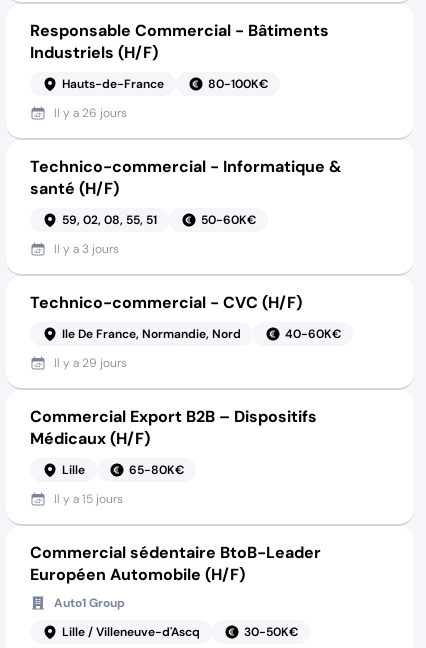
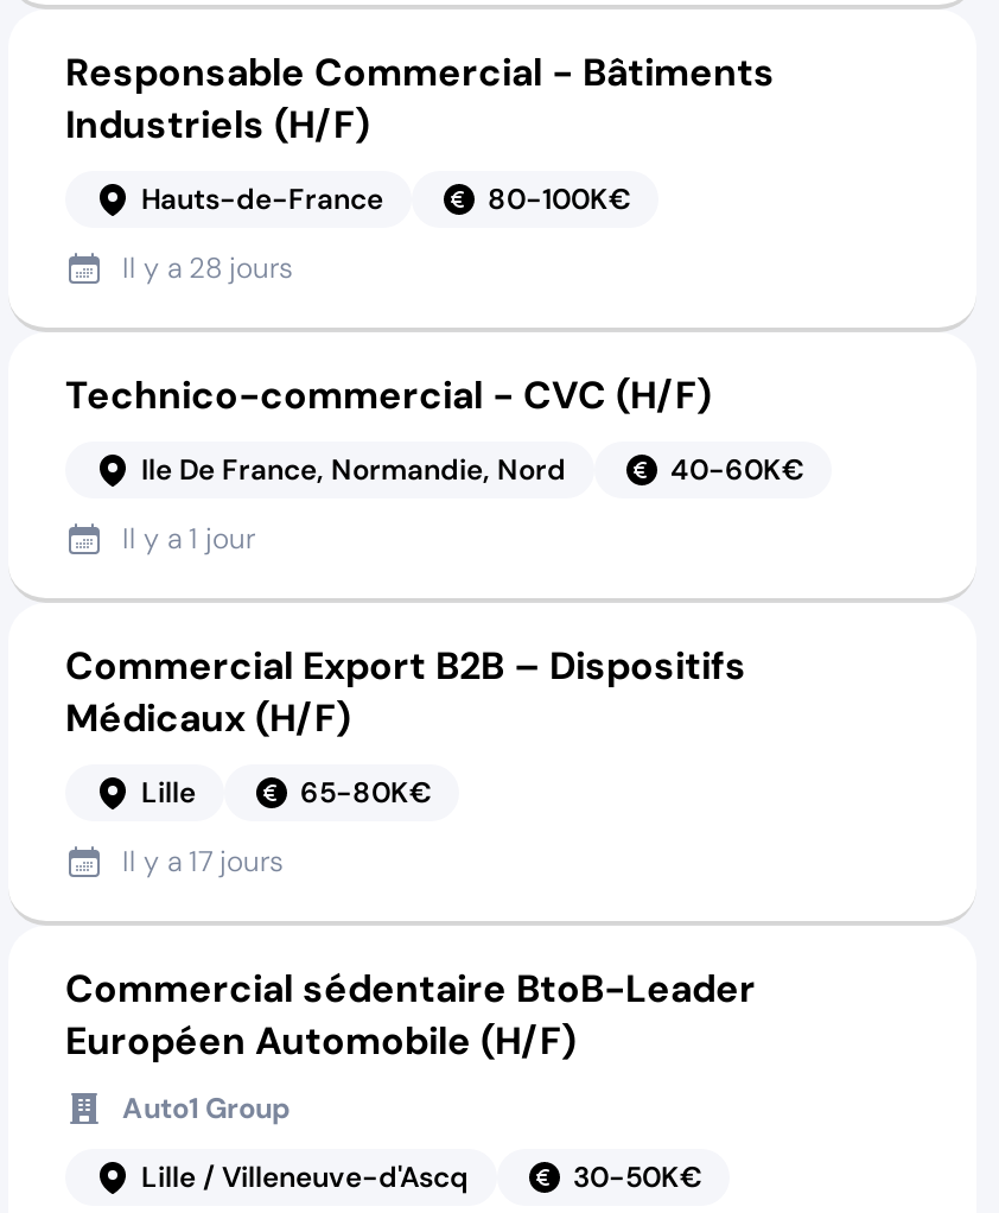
[30,105,342,257] Il y a 26 jours | Technico-commercial - Informatique & | santé (H/F) | 59, 02, 08, 55, 51 | 50-60K€ | Il y a 3 jours -> [122,249,293,287] Il y a 28 jours
[54,355,127,371] Il y a 29 jours -> [122,520,255,558] Il y a 1 jour
[54,491,123,507] Il y a 15 jours -> [122,843,284,881] Il y a 17 jours

